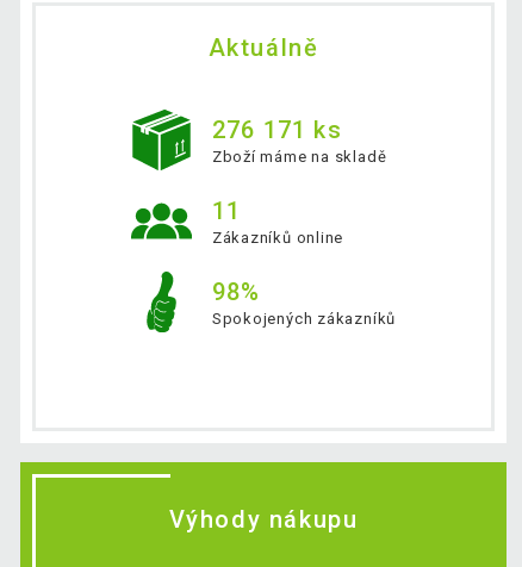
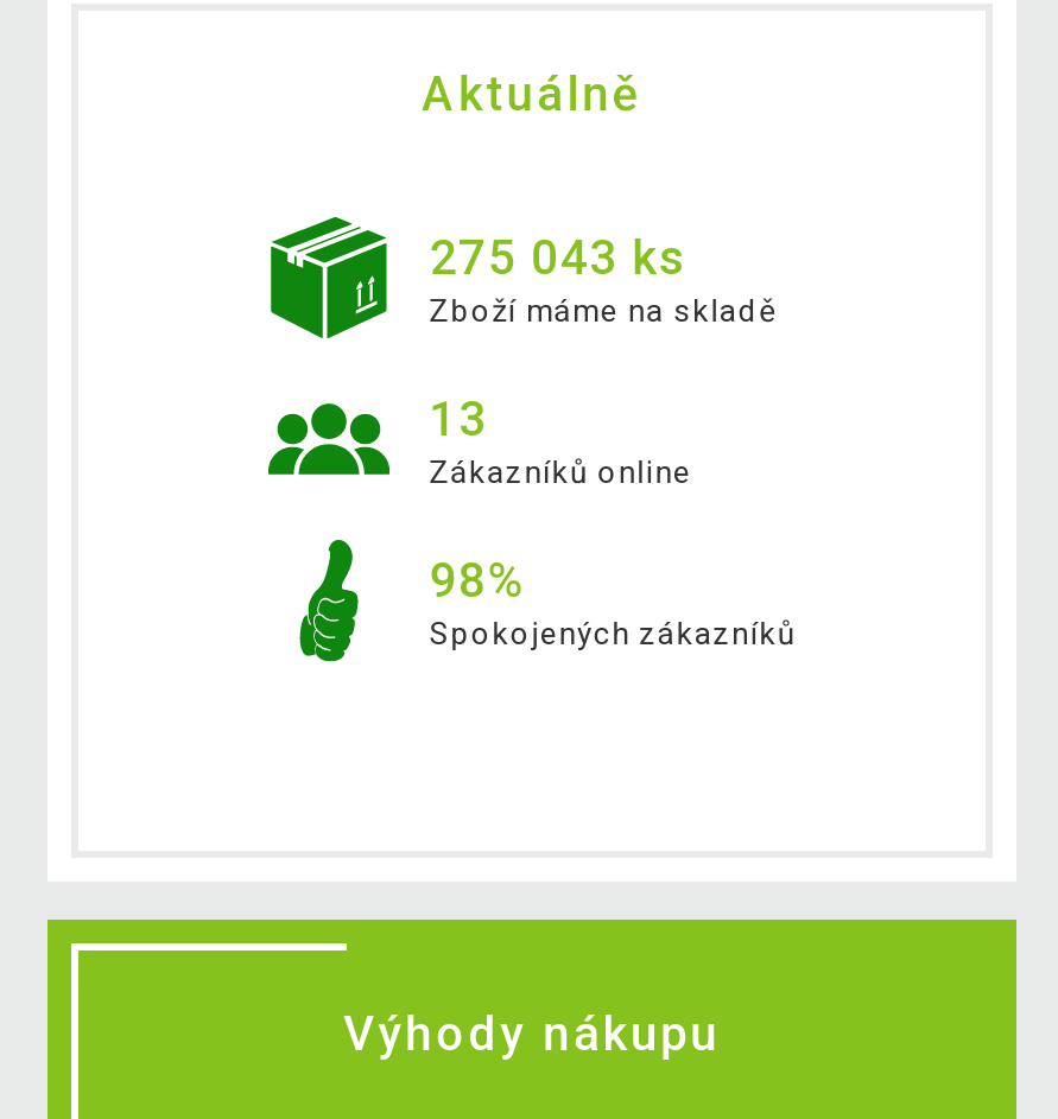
[212,116,342,145] 276 171 ks -> [429,230,688,287] 275 043 ks
[212,197,241,226] 11 -> [429,392,487,449] 13

